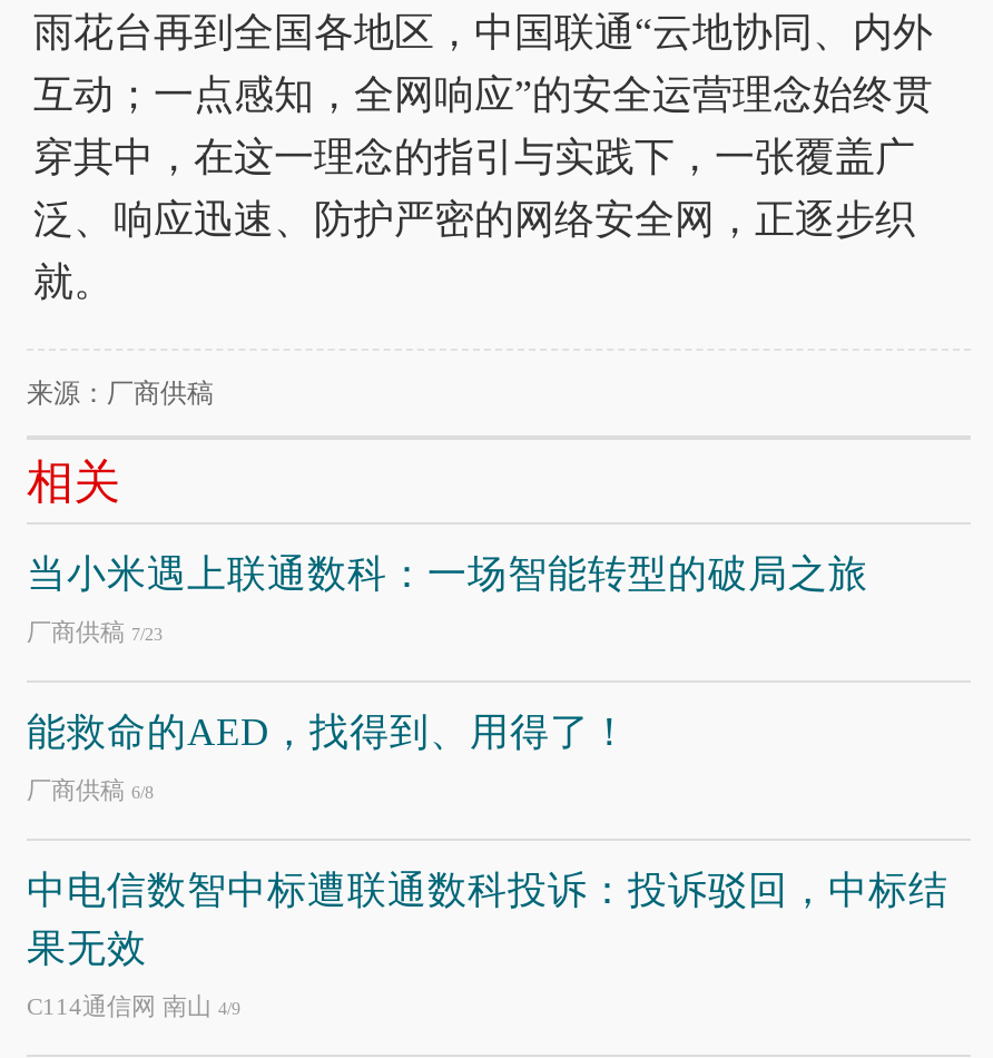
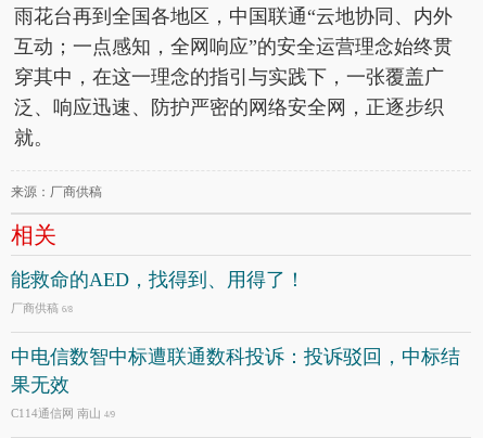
[27,551,868,645] 当小米遇上联通数科：一场智能转型的破局之旅 | 厂商供稿7/23 -> none

